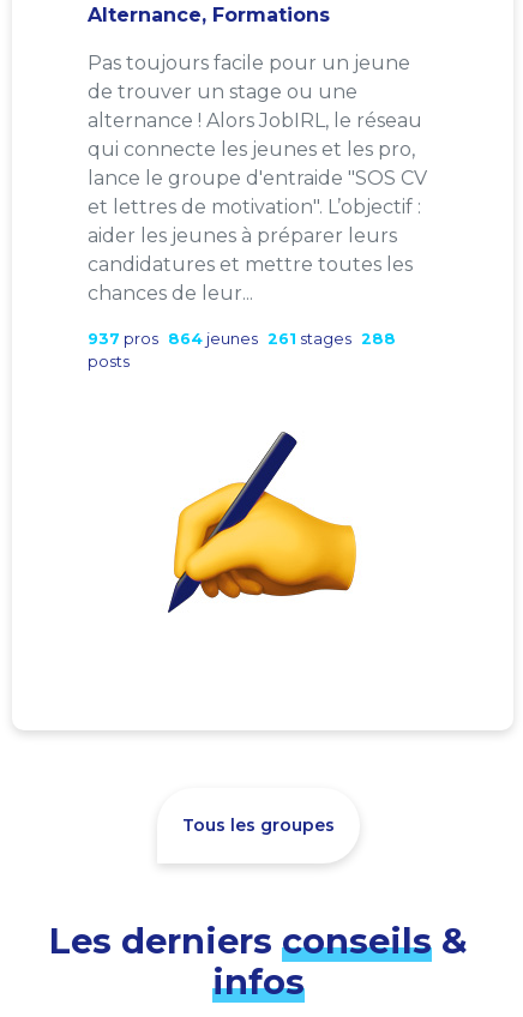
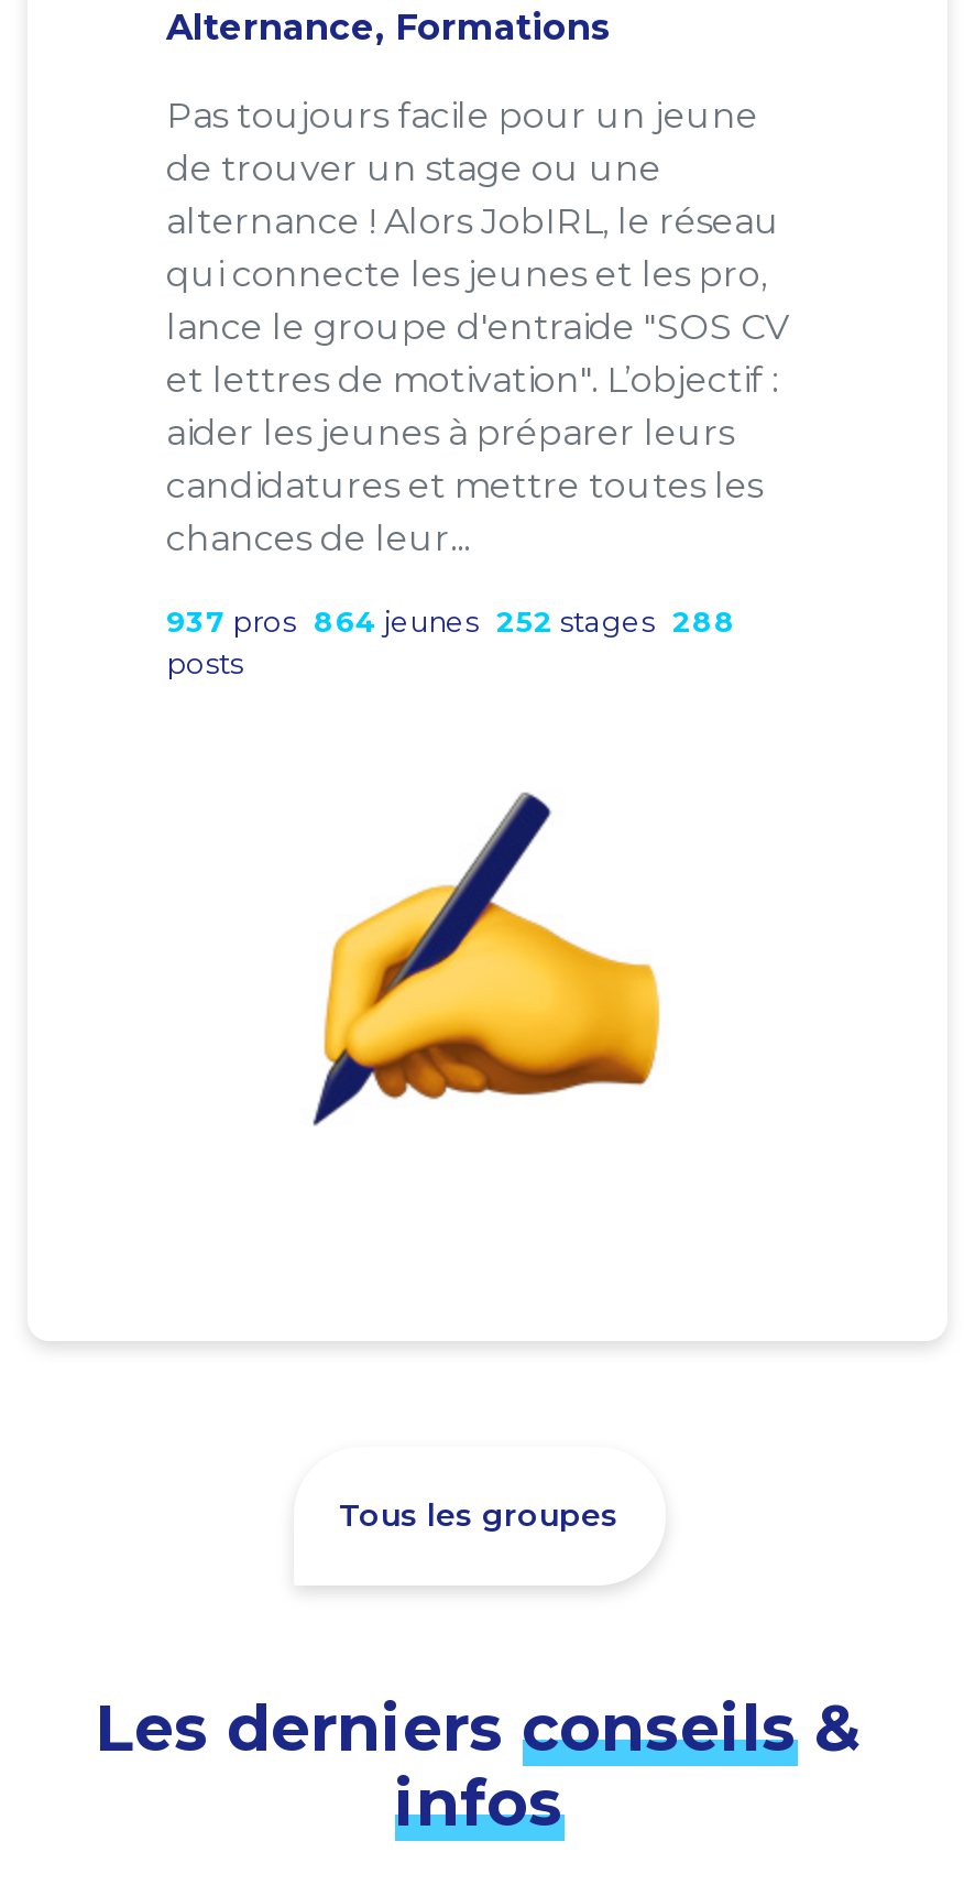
[88,330,396,348] 937 pros 864 jeunes 261 stages 288 -> [166,605,736,638] 937 pros 864 jeunes 252 stages 288

